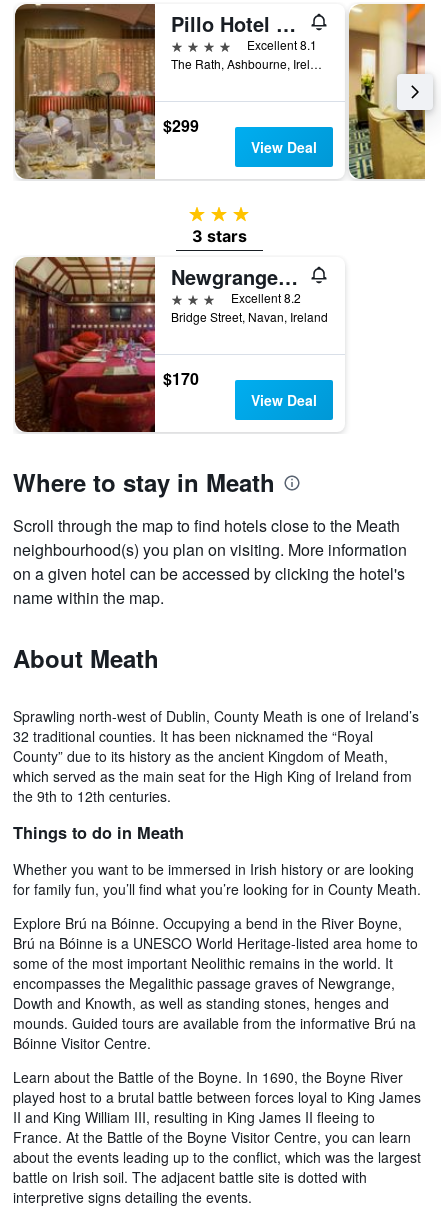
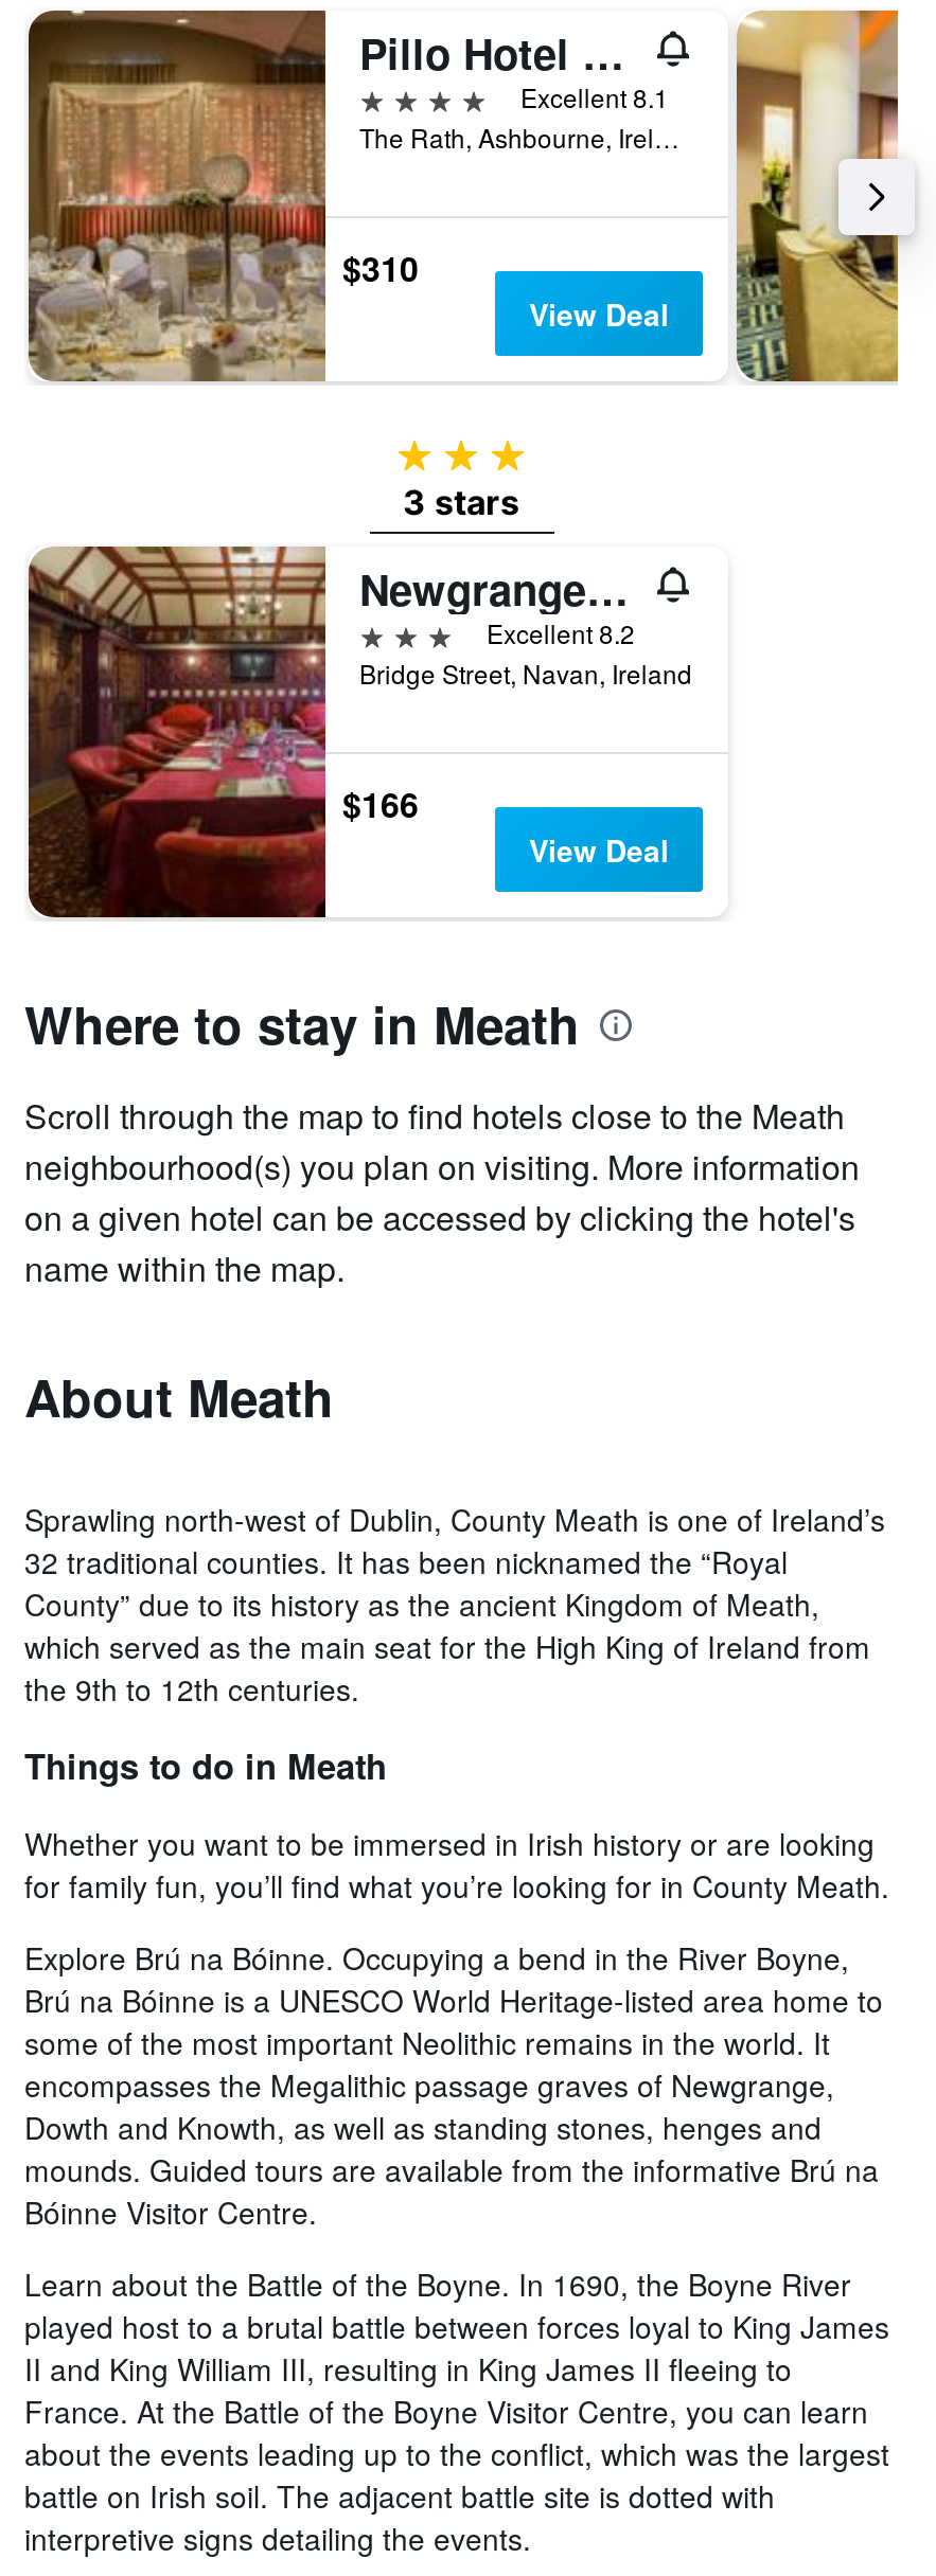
[163,113,199,136] $299 -> [342,243,419,291] $310
[163,366,199,389] $170 -> [342,779,419,827] $166

